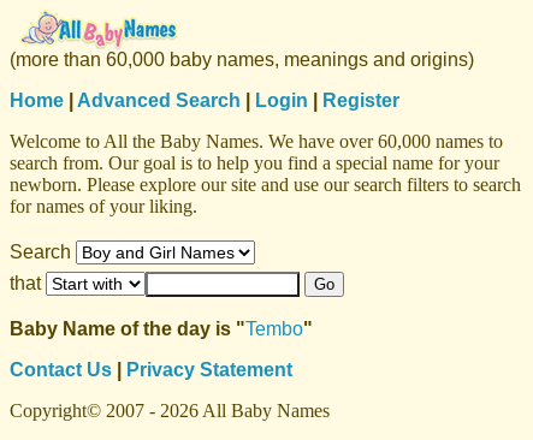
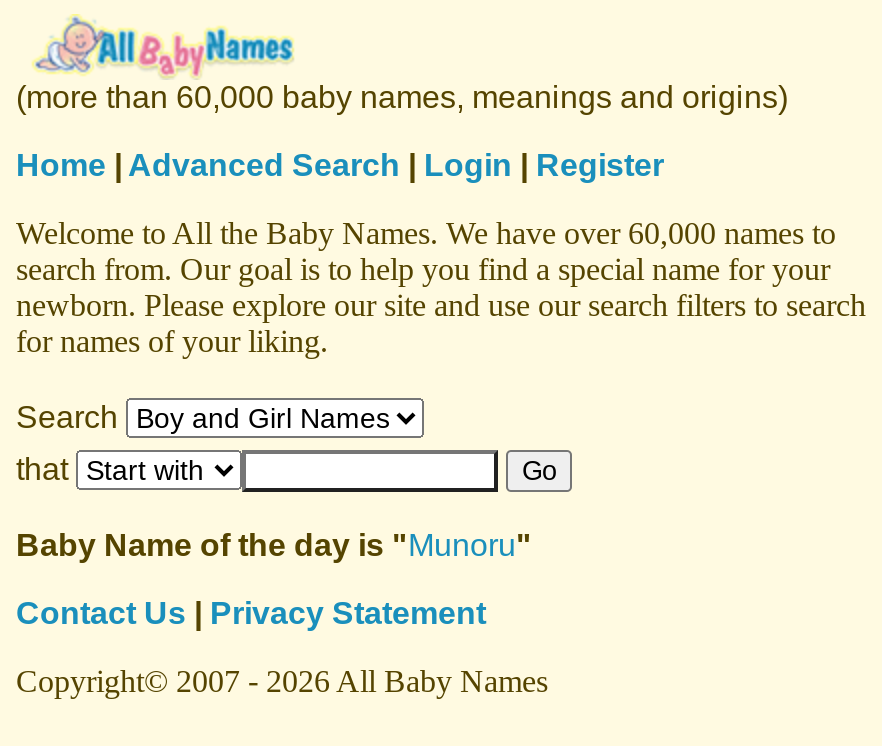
[10,319,313,339] Baby Name of the day is " Tembo" -> [16,528,532,562] Baby Name of the day is " Munoru"

